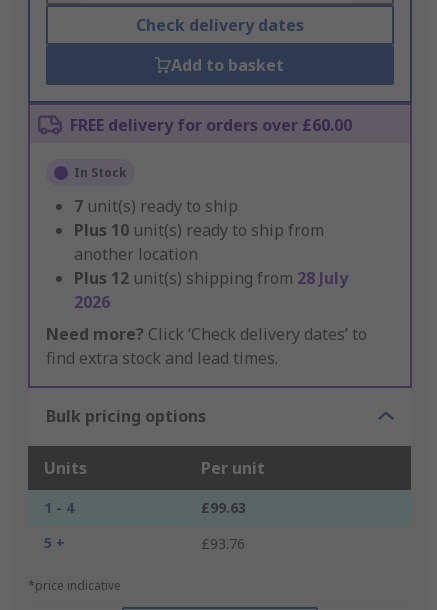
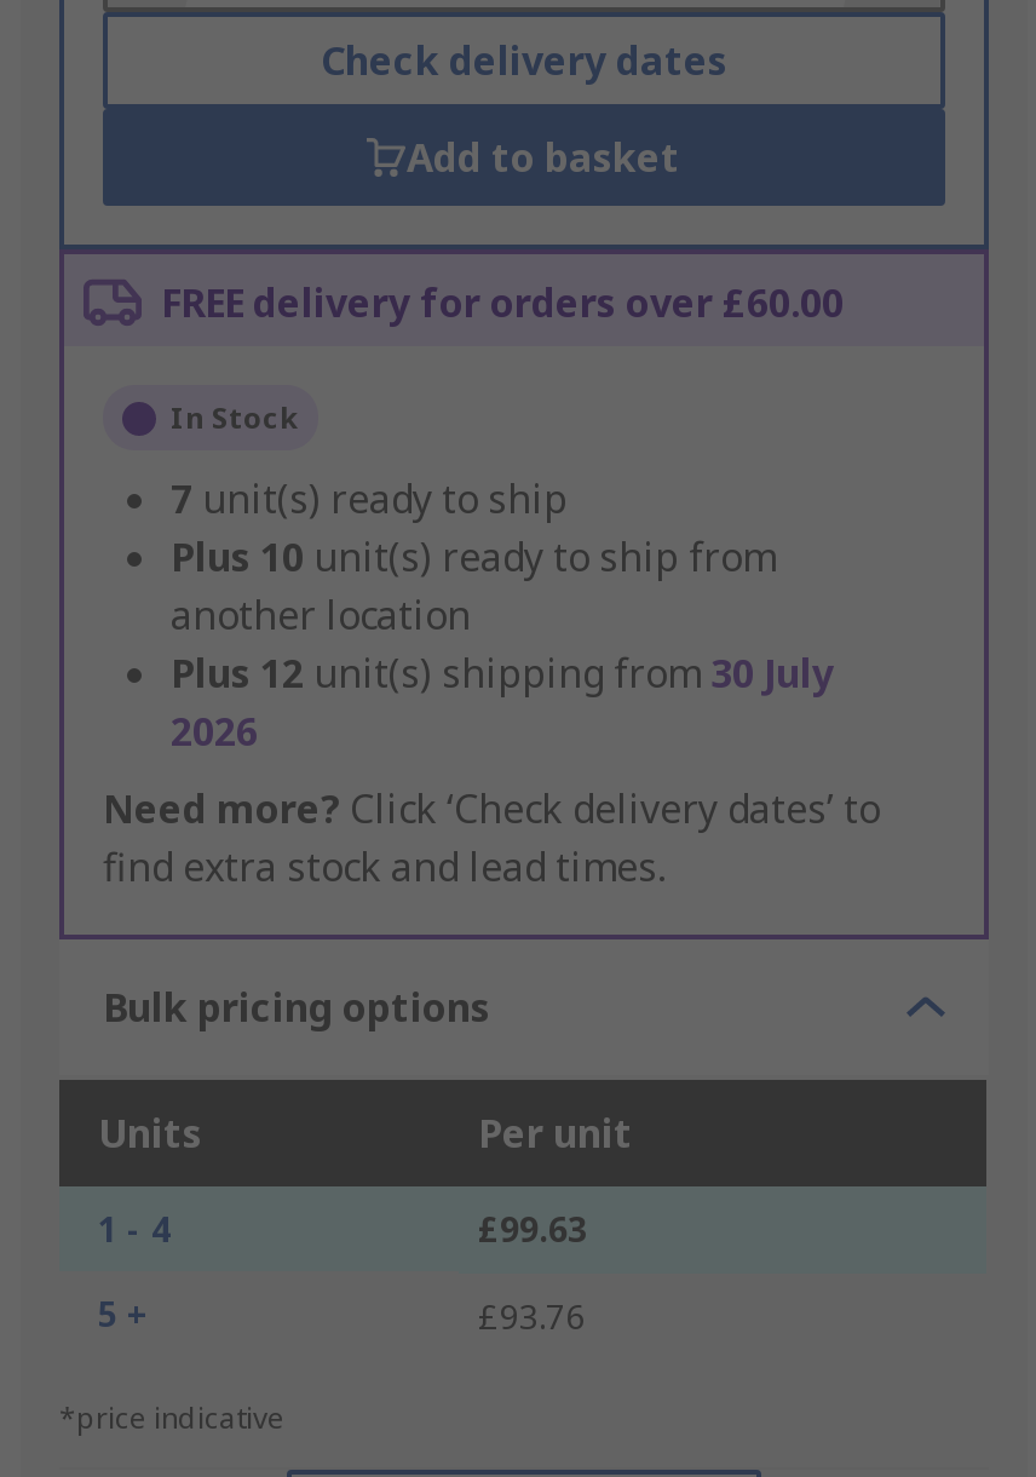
[74,267,348,289] Plus 12 unit(s) shipping from 28 July -> [171,648,834,701] Plus 12 unit(s) shipping from 30 July

